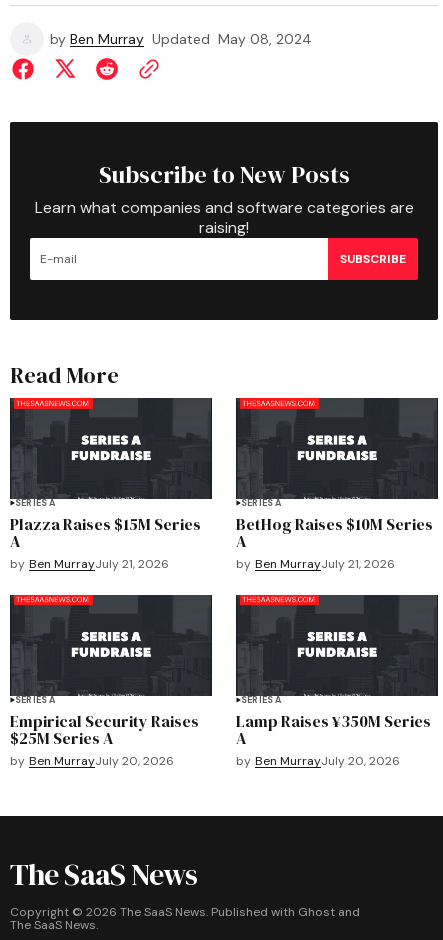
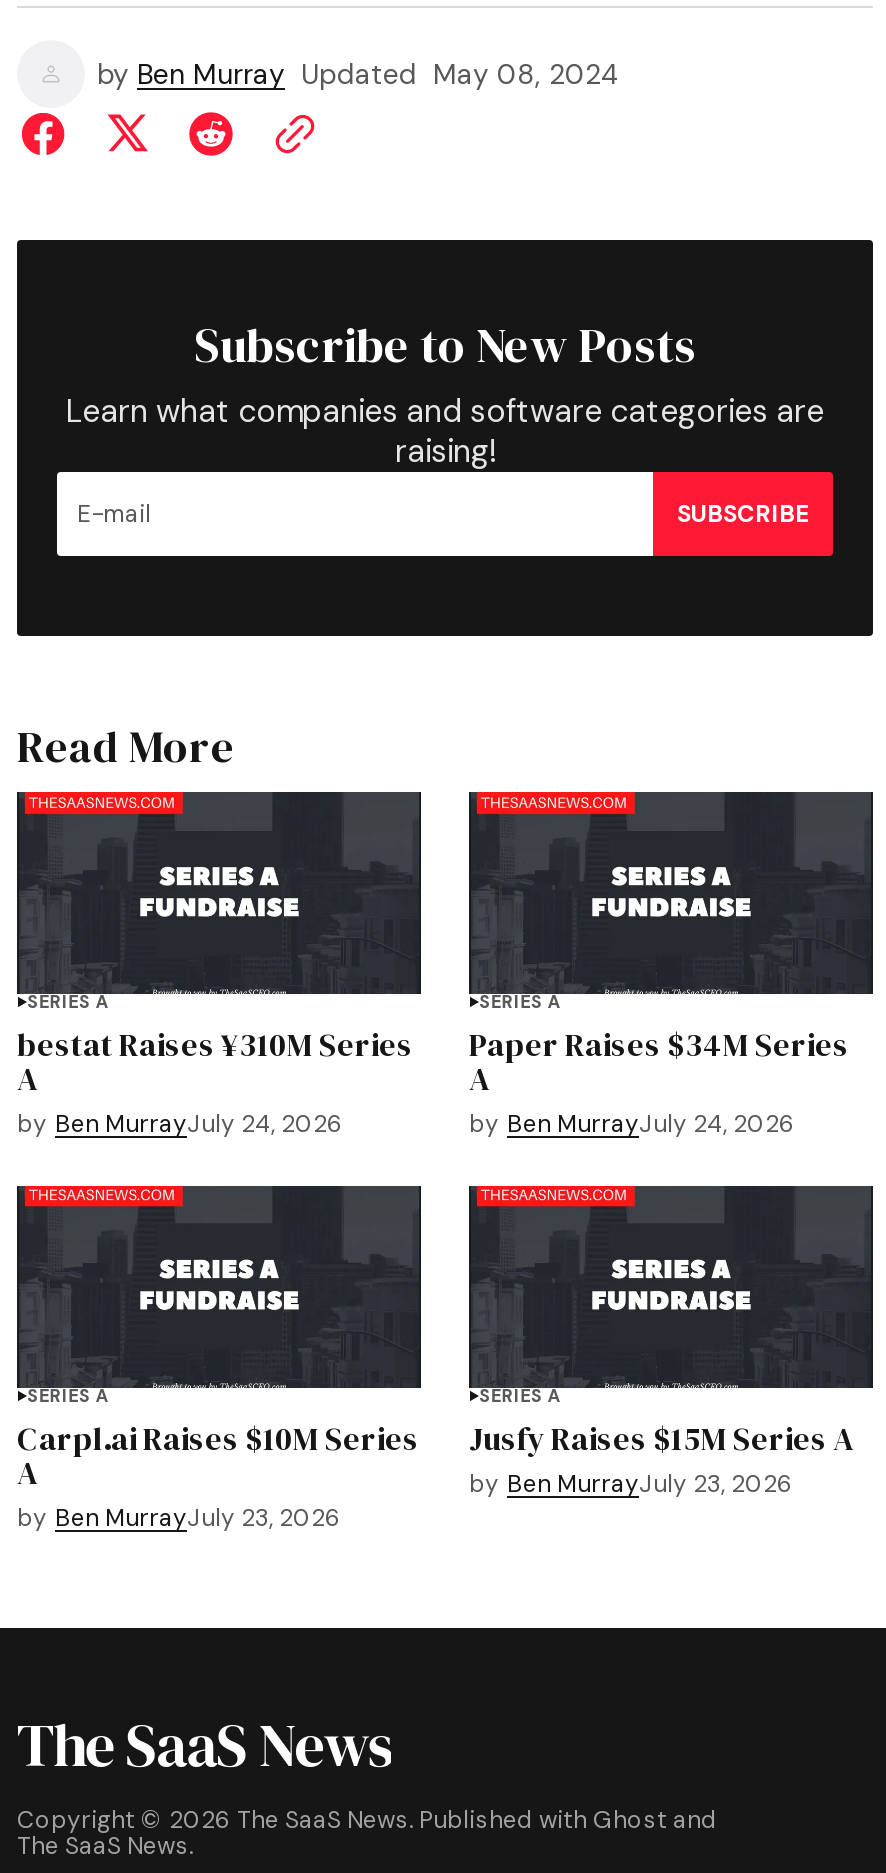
[10,513,201,535] Plazza Raises $15M Series -> [17,1022,413,1066] bestat Raises ¥310M Series
[236,513,433,535] BetHog Raises $10M Series -> [469,1022,849,1066] Paper Raises $34M Series
[10,556,169,572] by Ben MurrayJuly 21, 2026 -> [17,1108,343,1140] by Ben MurrayJuly 24, 2026
[236,556,395,572] by Ben MurrayJuly 21, 2026 -> [469,1108,795,1140] by Ben MurrayJuly 24, 2026
[10,710,199,769] Empirical Security Raises | $25M Series A | by Ben MurrayJuly 20, 2026 -> [17,1415,419,1533] Carpl.ai Raises $10M Series | A | by Ben MurrayJuly 23, 2026
[236,710,431,769] Lamp Raises ¥350M Series | A | by Ben MurrayJuly 20, 2026 -> [469,1415,853,1499] Jusfy Raises $15M Series A | by Ben MurrayJuly 23, 2026

